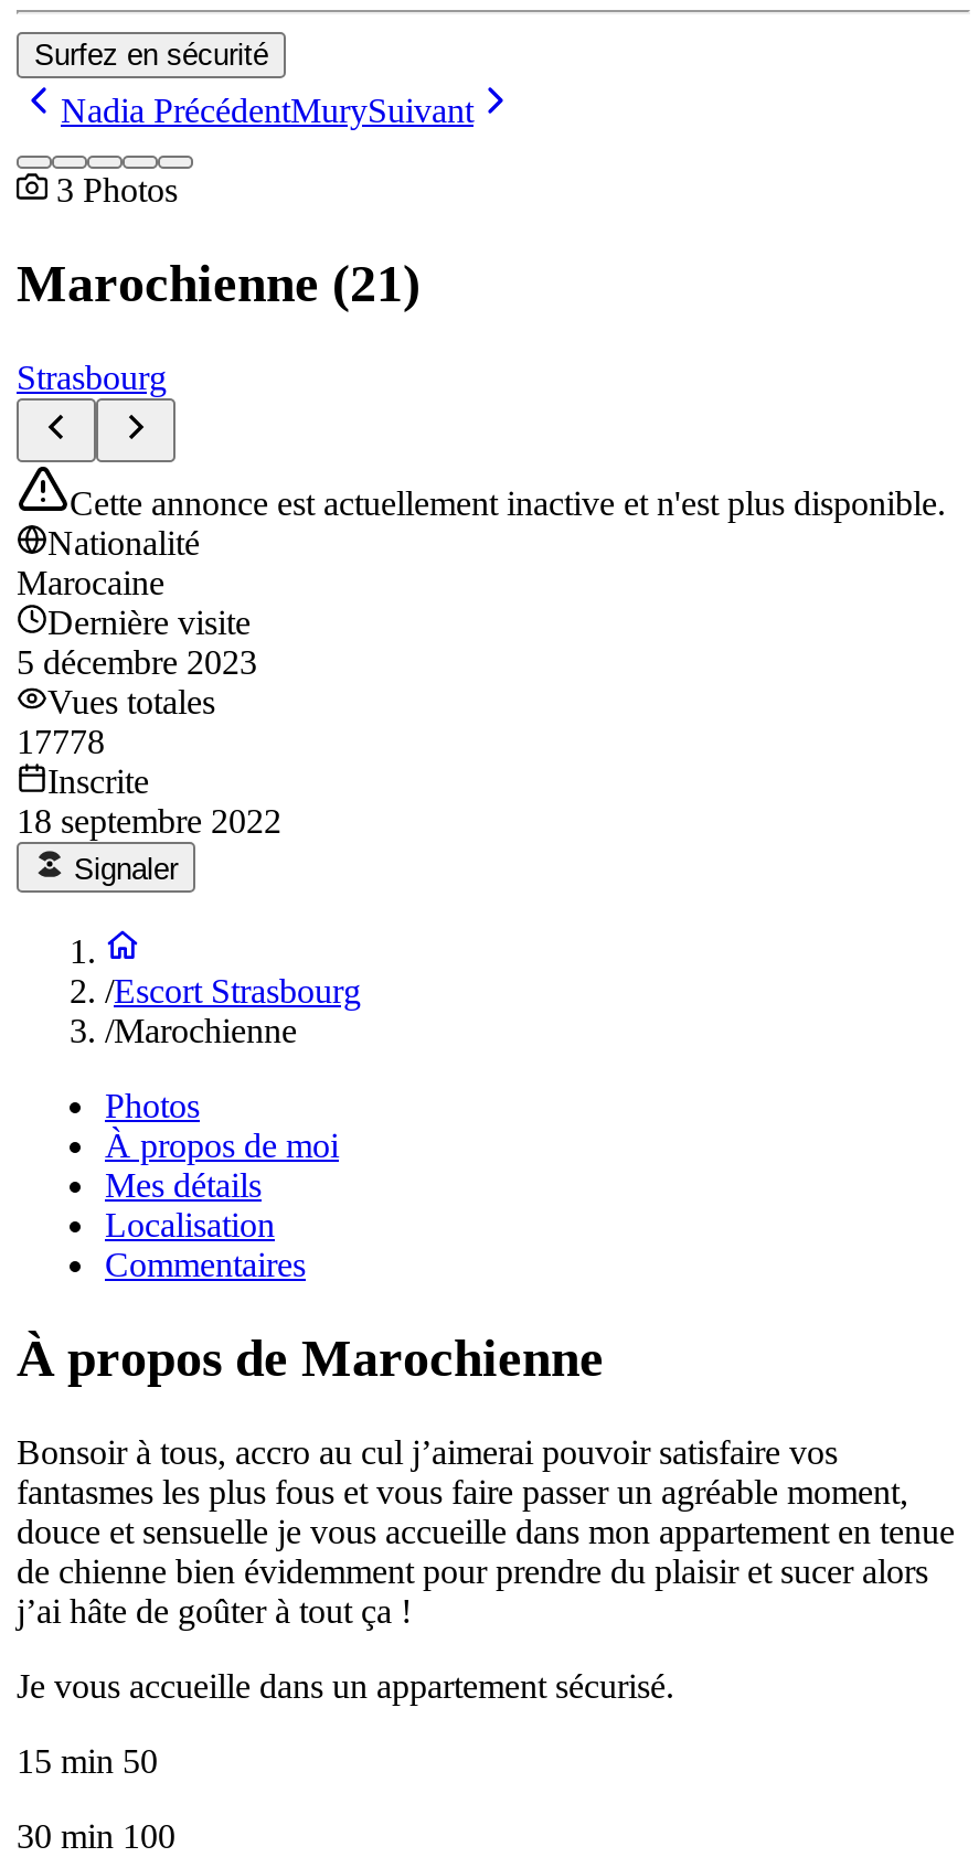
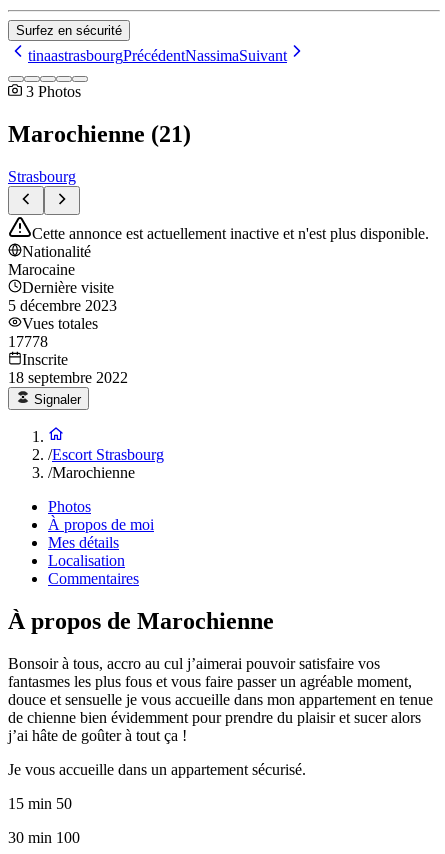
[61,92,473,129] Nadia PrécédentMurySuivant -> [28,47,287,64] tinaastrasbourg PrécédentNassimaSuivant

